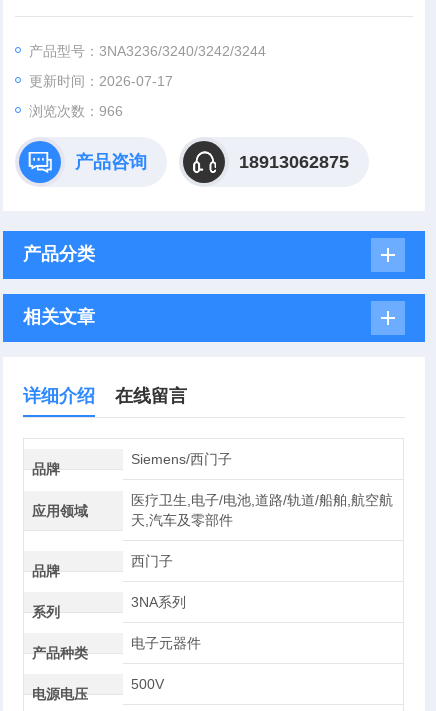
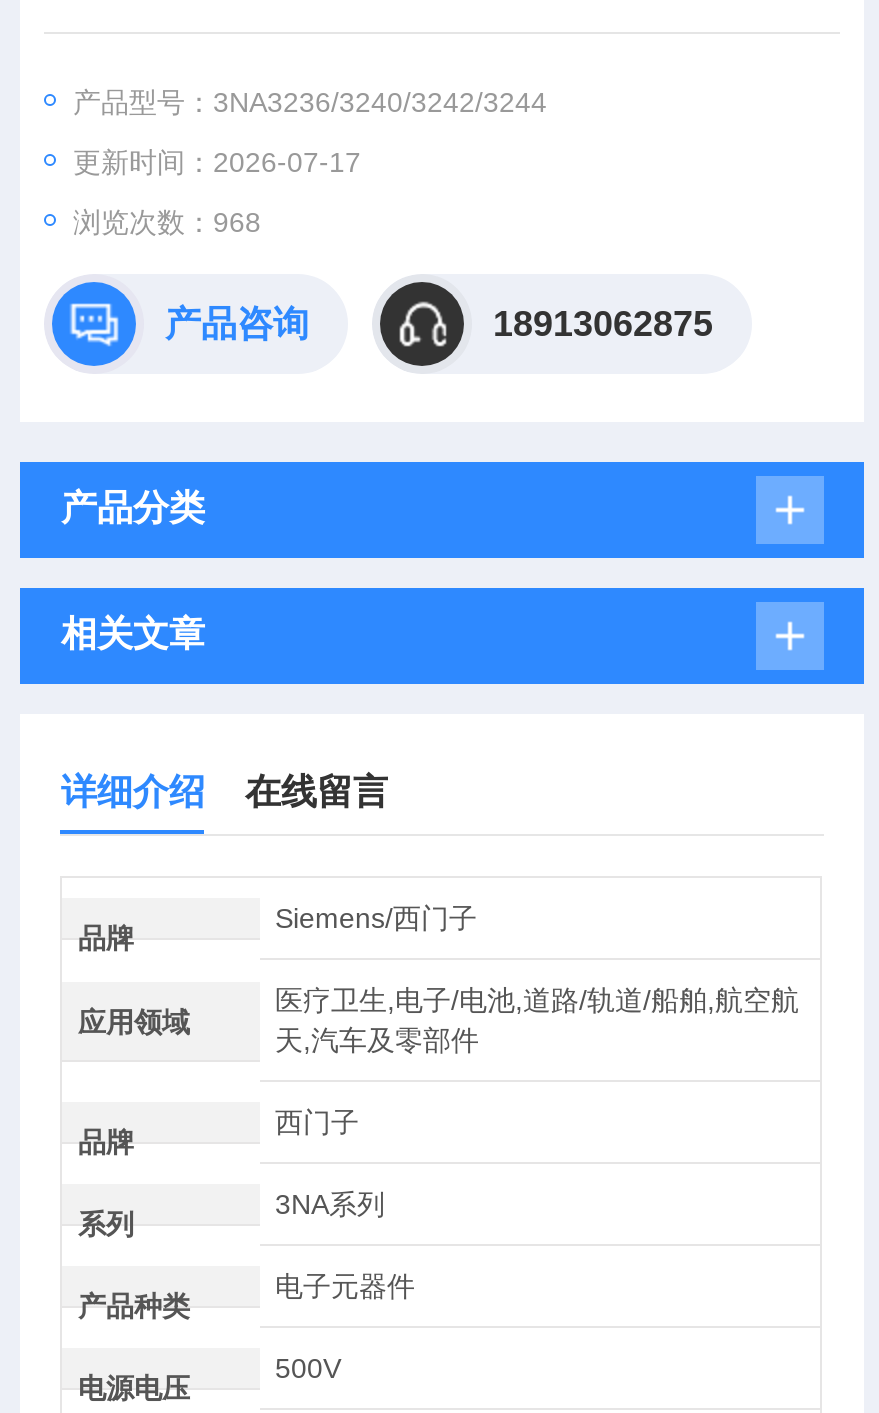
[29,103,123,119] 浏览次数：966 -> [73,206,261,238] 浏览次数：968

